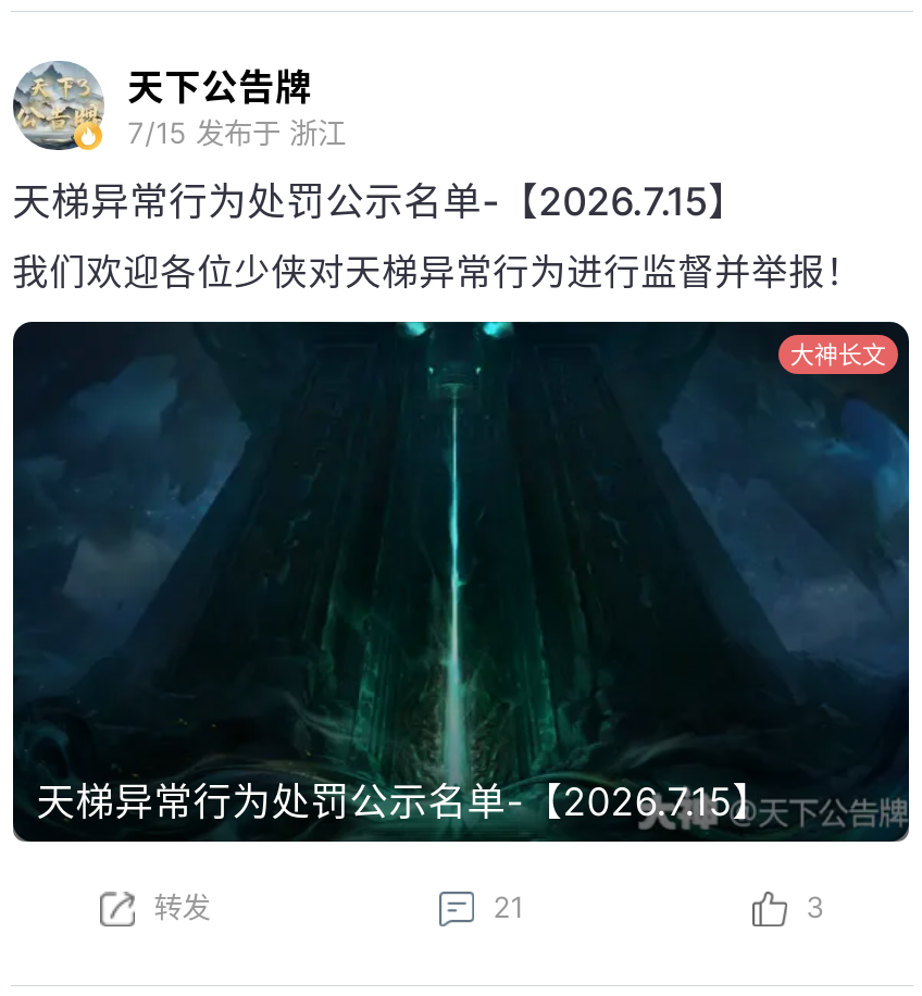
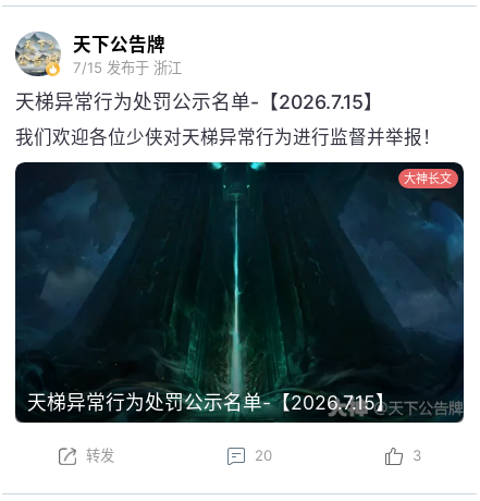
[493,889,523,924] 21 -> [254,446,272,464] 20

